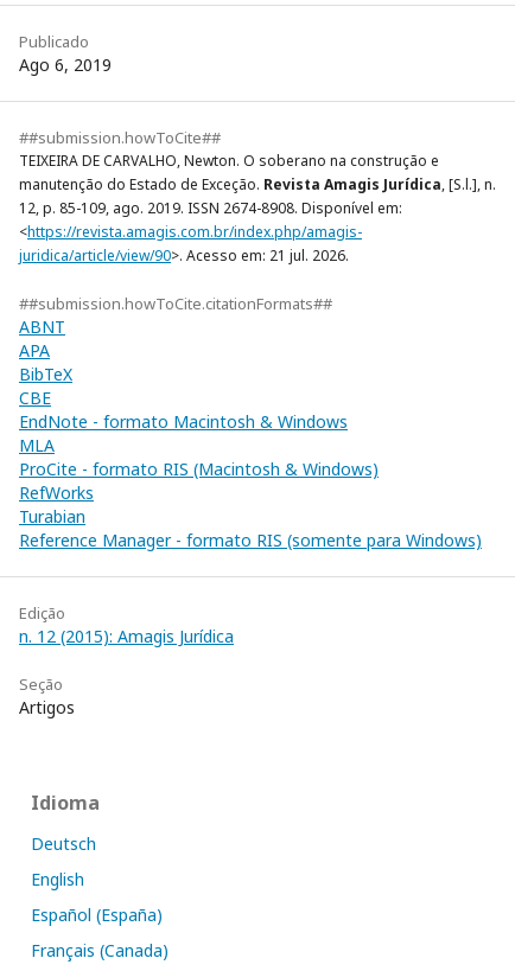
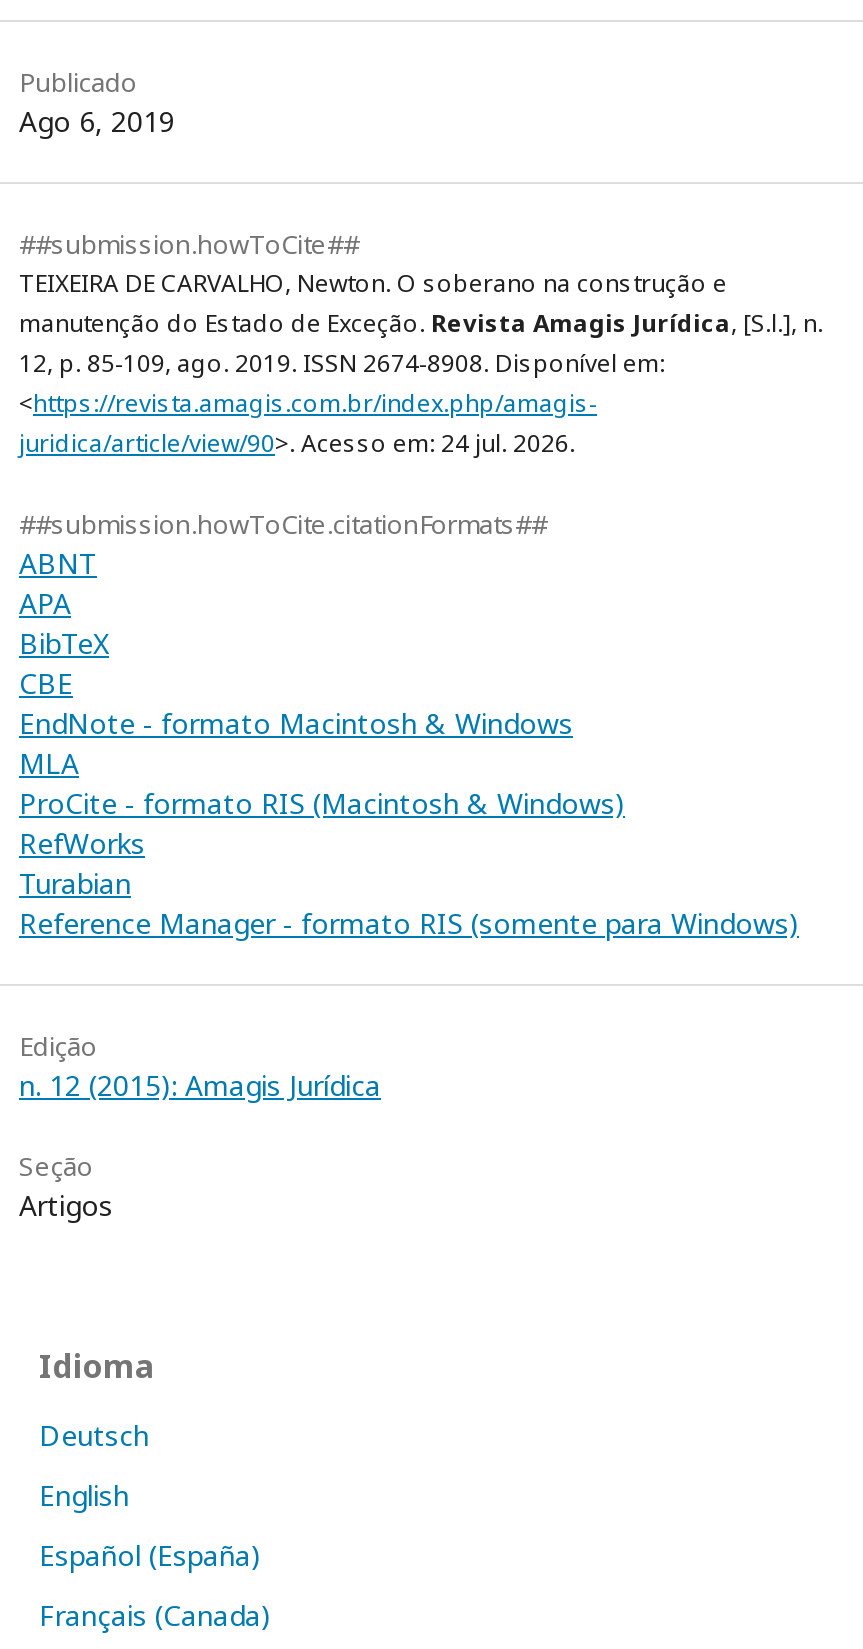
[19,246,349,266] juridica/article/view/90>. Acesso em: 21 jul. 2026. -> [19,427,575,461] juridica/article/view/90>. Acesso em: 24 jul. 2026.

